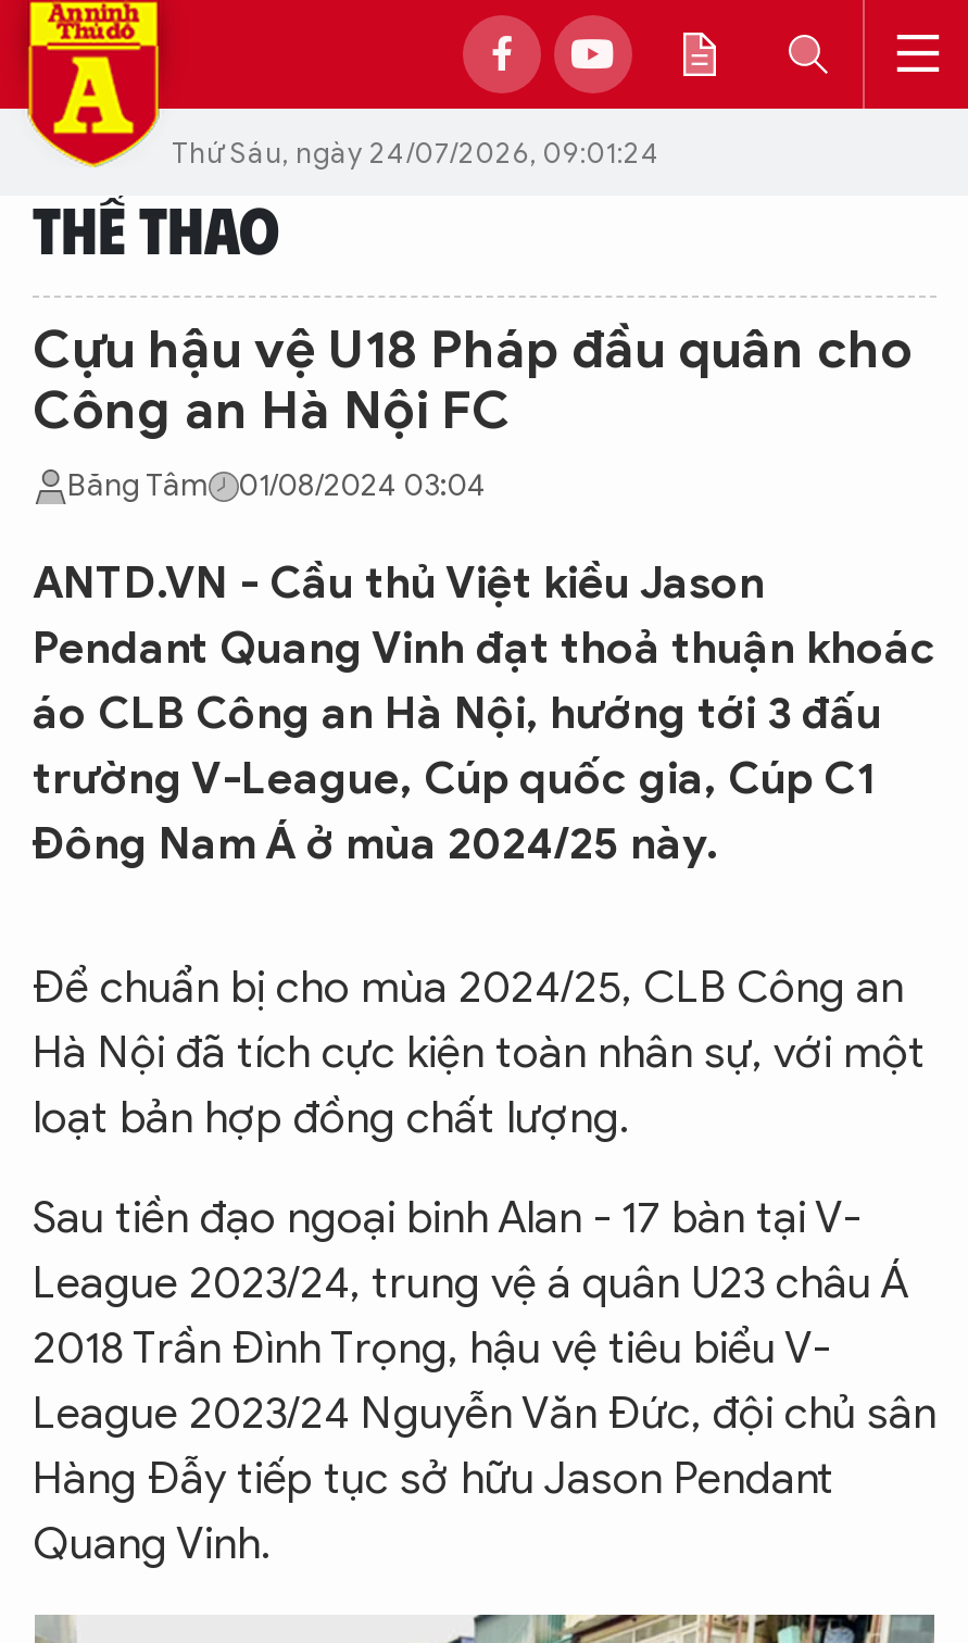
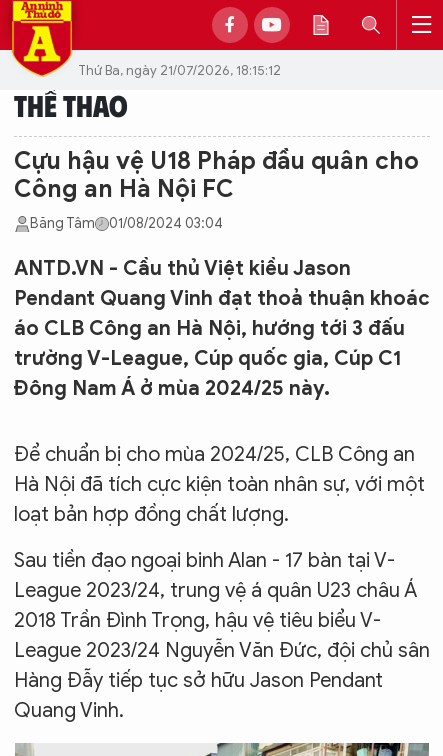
[172,134,661,171] Thứ Sáu, ngày 24/07/2026, 09:01:24 -> [78,61,281,78] Thứ Ba, ngày 21/07/2026, 18:15:12

